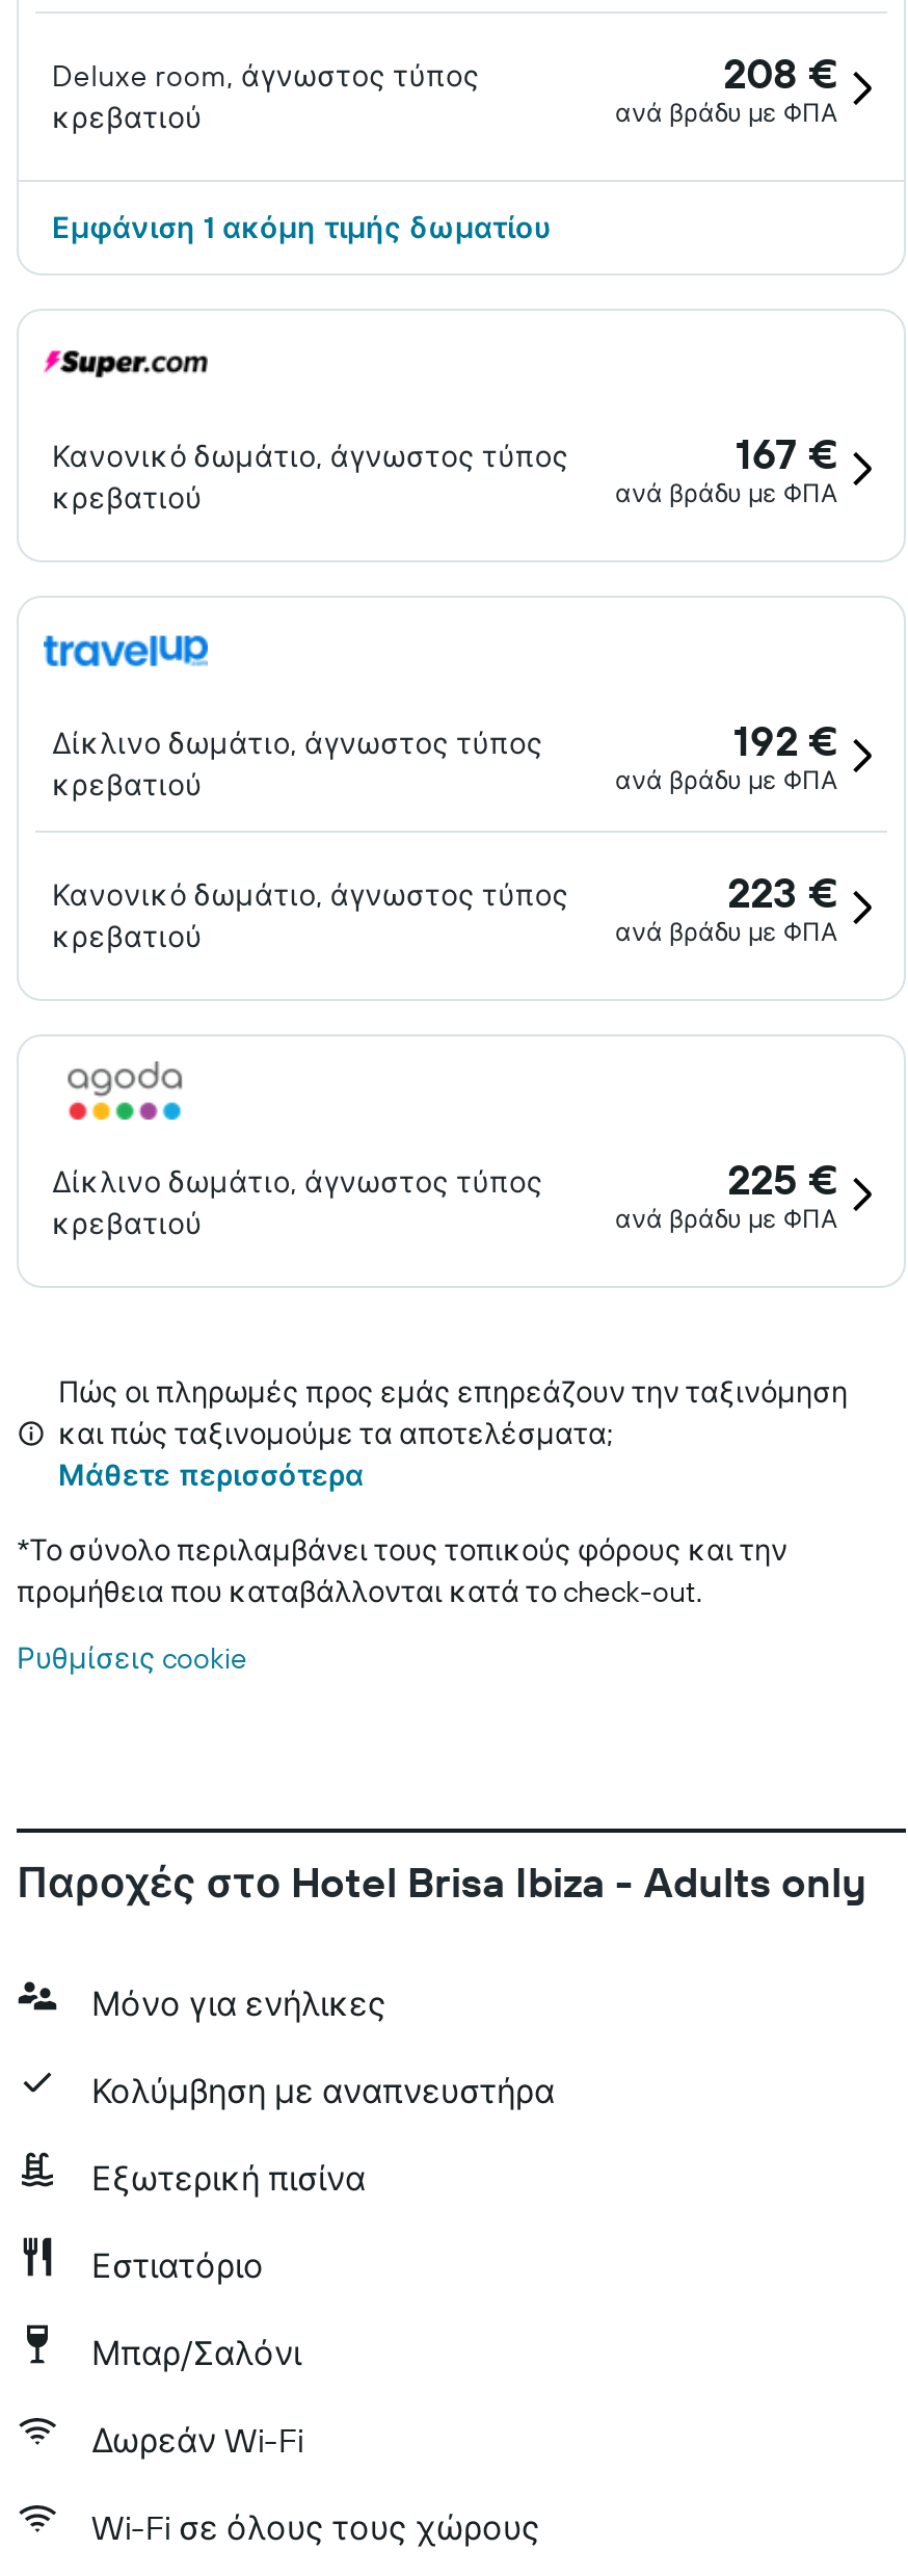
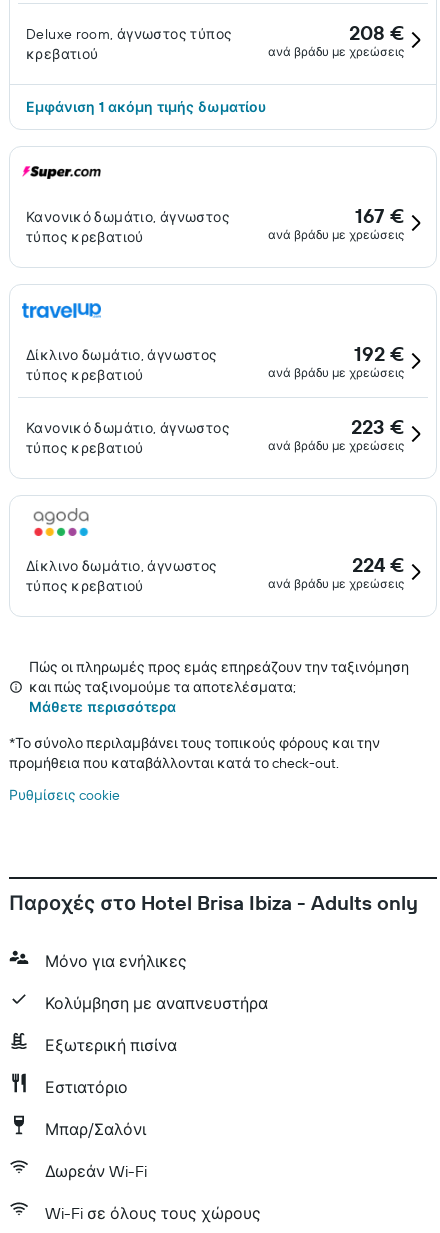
[615,97,837,128] ανά βράδυ με ΦΠΑ -> [268,44,404,59] ανά βράδυ με χρεώσεις
[615,477,837,508] ανά βράδυ με ΦΠΑ -> [268,227,404,242] ανά βράδυ με χρεώσεις
[615,764,837,795] ανά βράδυ με ΦΠΑ -> [268,365,404,380] ανά βράδυ με χρεώσεις
[615,916,837,947] ανά βράδυ με ΦΠΑ -> [268,438,404,453] ανά βράδυ με χρεώσεις
[615,1153,837,1234] 225 € | ανά βράδυ με ΦΠΑ -> [268,552,404,591] 224 € | ανά βράδυ με χρεώσεις

